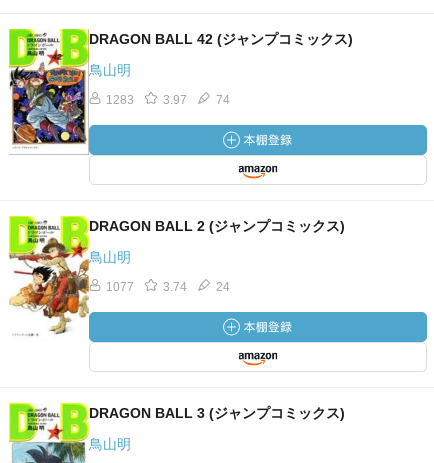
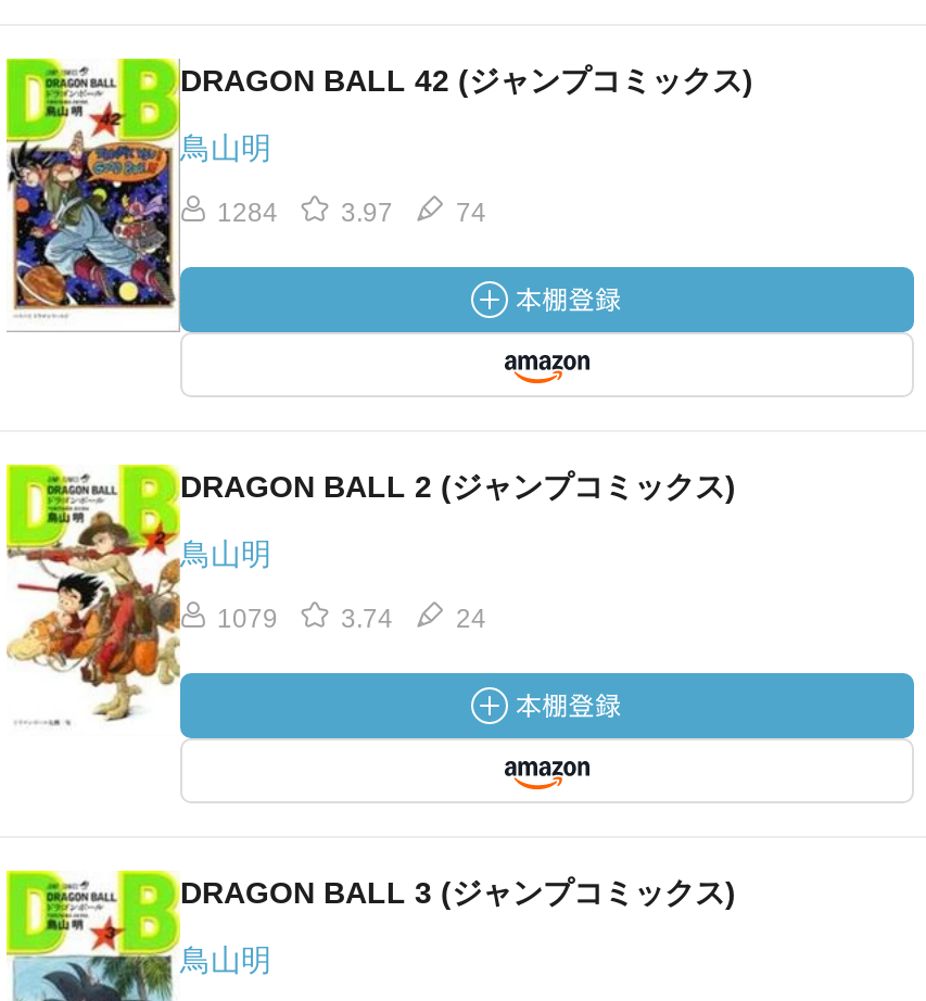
[106,93,134,107] 1283 -> [217,198,278,228] 1284
[106,280,134,294] 1077 -> [217,604,278,634] 1079

